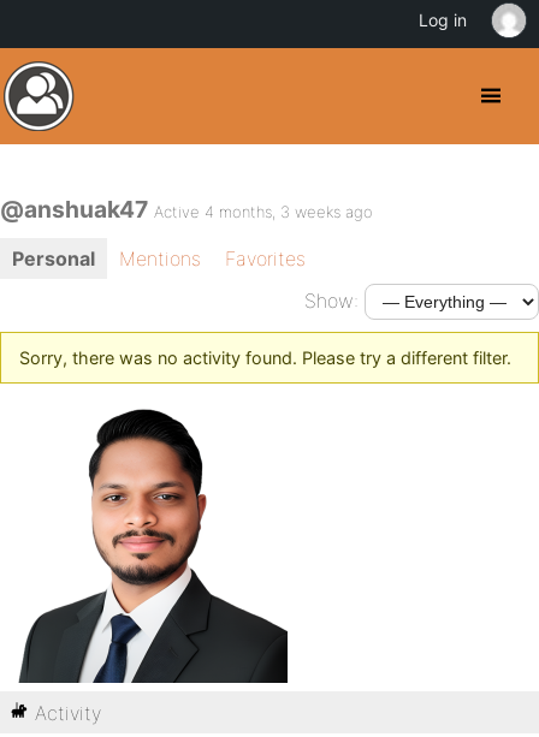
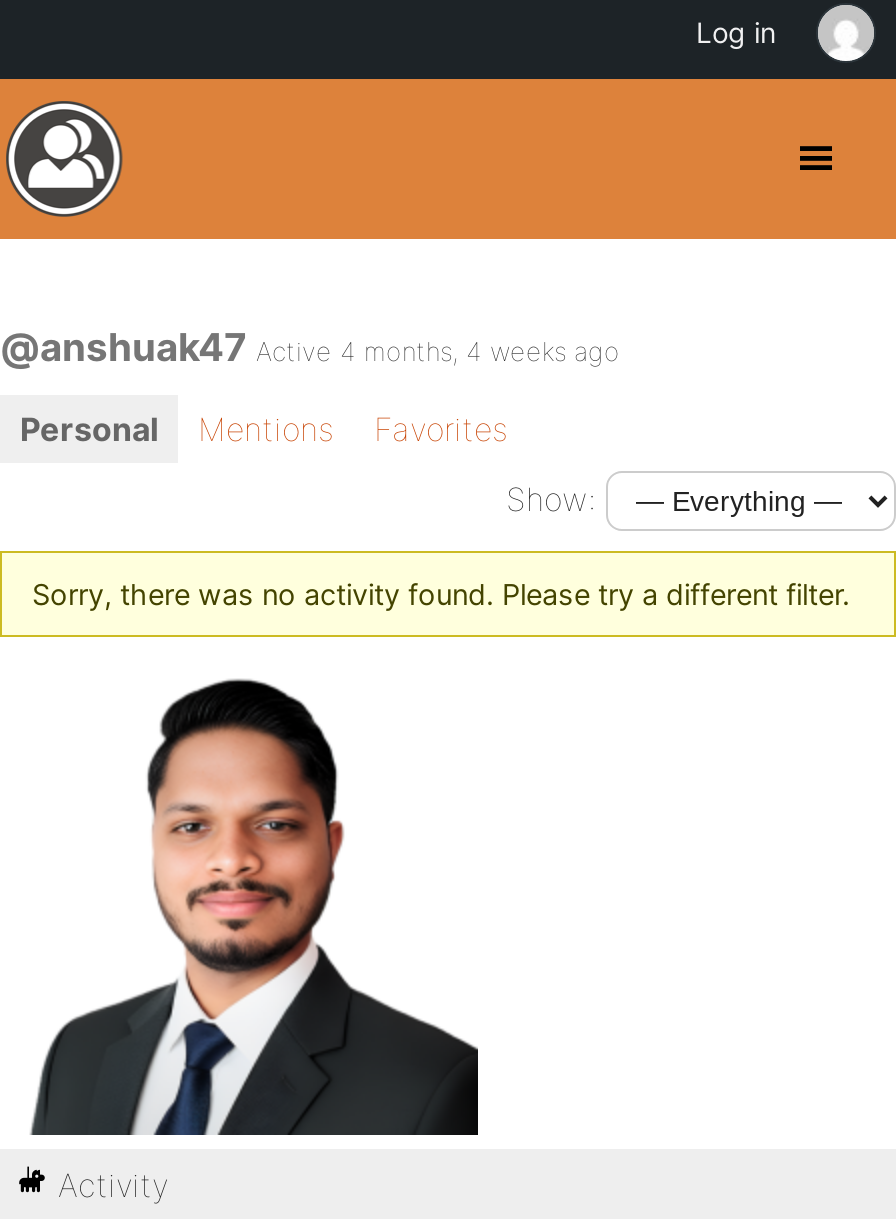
[0,195,373,224] @anshuak47 Active 4 months, 3 weeks ago -> [0,323,620,371] @anshuak47 Active 4 months, 4 weeks ago

